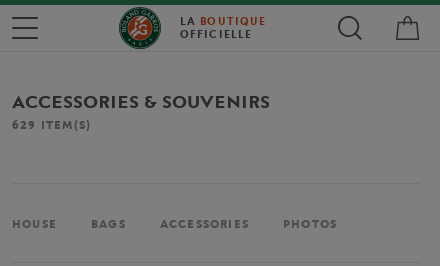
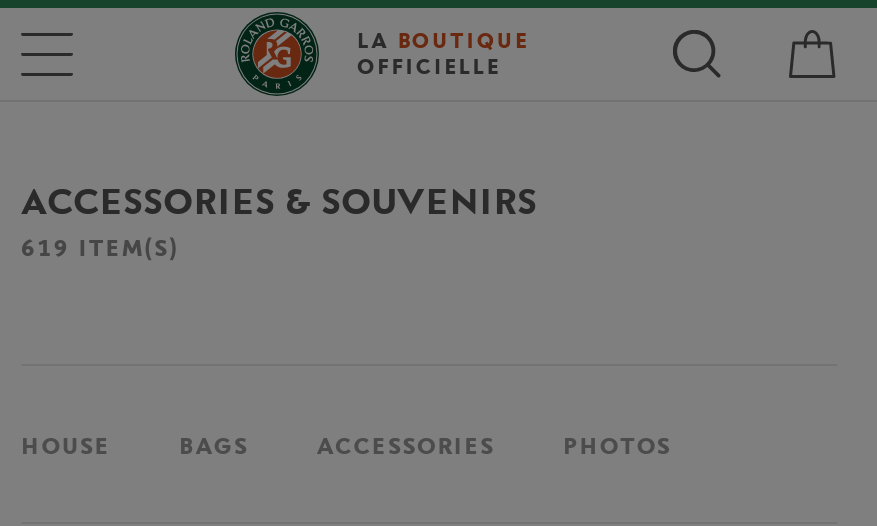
[12,118,91,132] 629 ITEM(S) -> [21,234,179,262] 619 ITEM(S)

